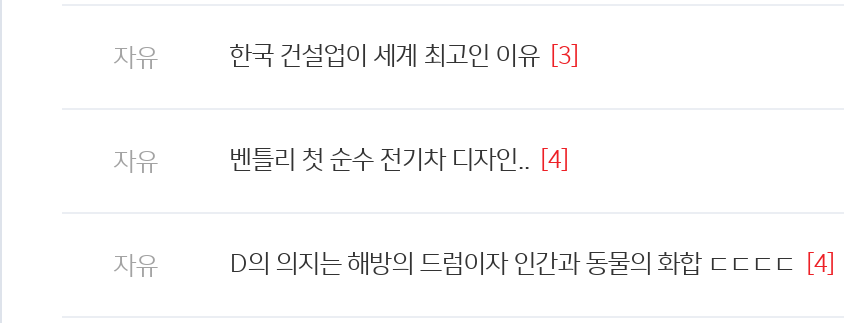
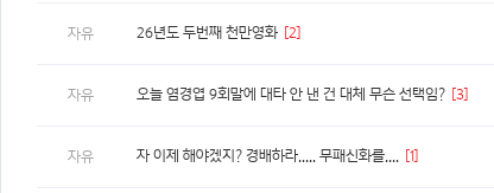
[230,40,578,70] 한국 건설업이 세계 최고인 이유 [3] -> [137,24,300,41] 26년도 두번째 천만영화 [2]
[230,144,568,174] 벤틀리 첫 순수 전기차 디자인.. [4] -> [137,85,468,103] 오늘 염경엽 9회말에 대타 안 낸 건 대체 무슨 선택임? [3]
[230,248,834,278] D의 의지는 해방의 드럼이자 인간과 동물의 화합 ㄷㄷㄷㄷ [4] -> [137,147,418,165] 자 이제 해야겠지? 경배하라..... 무패신화를.... [1]

